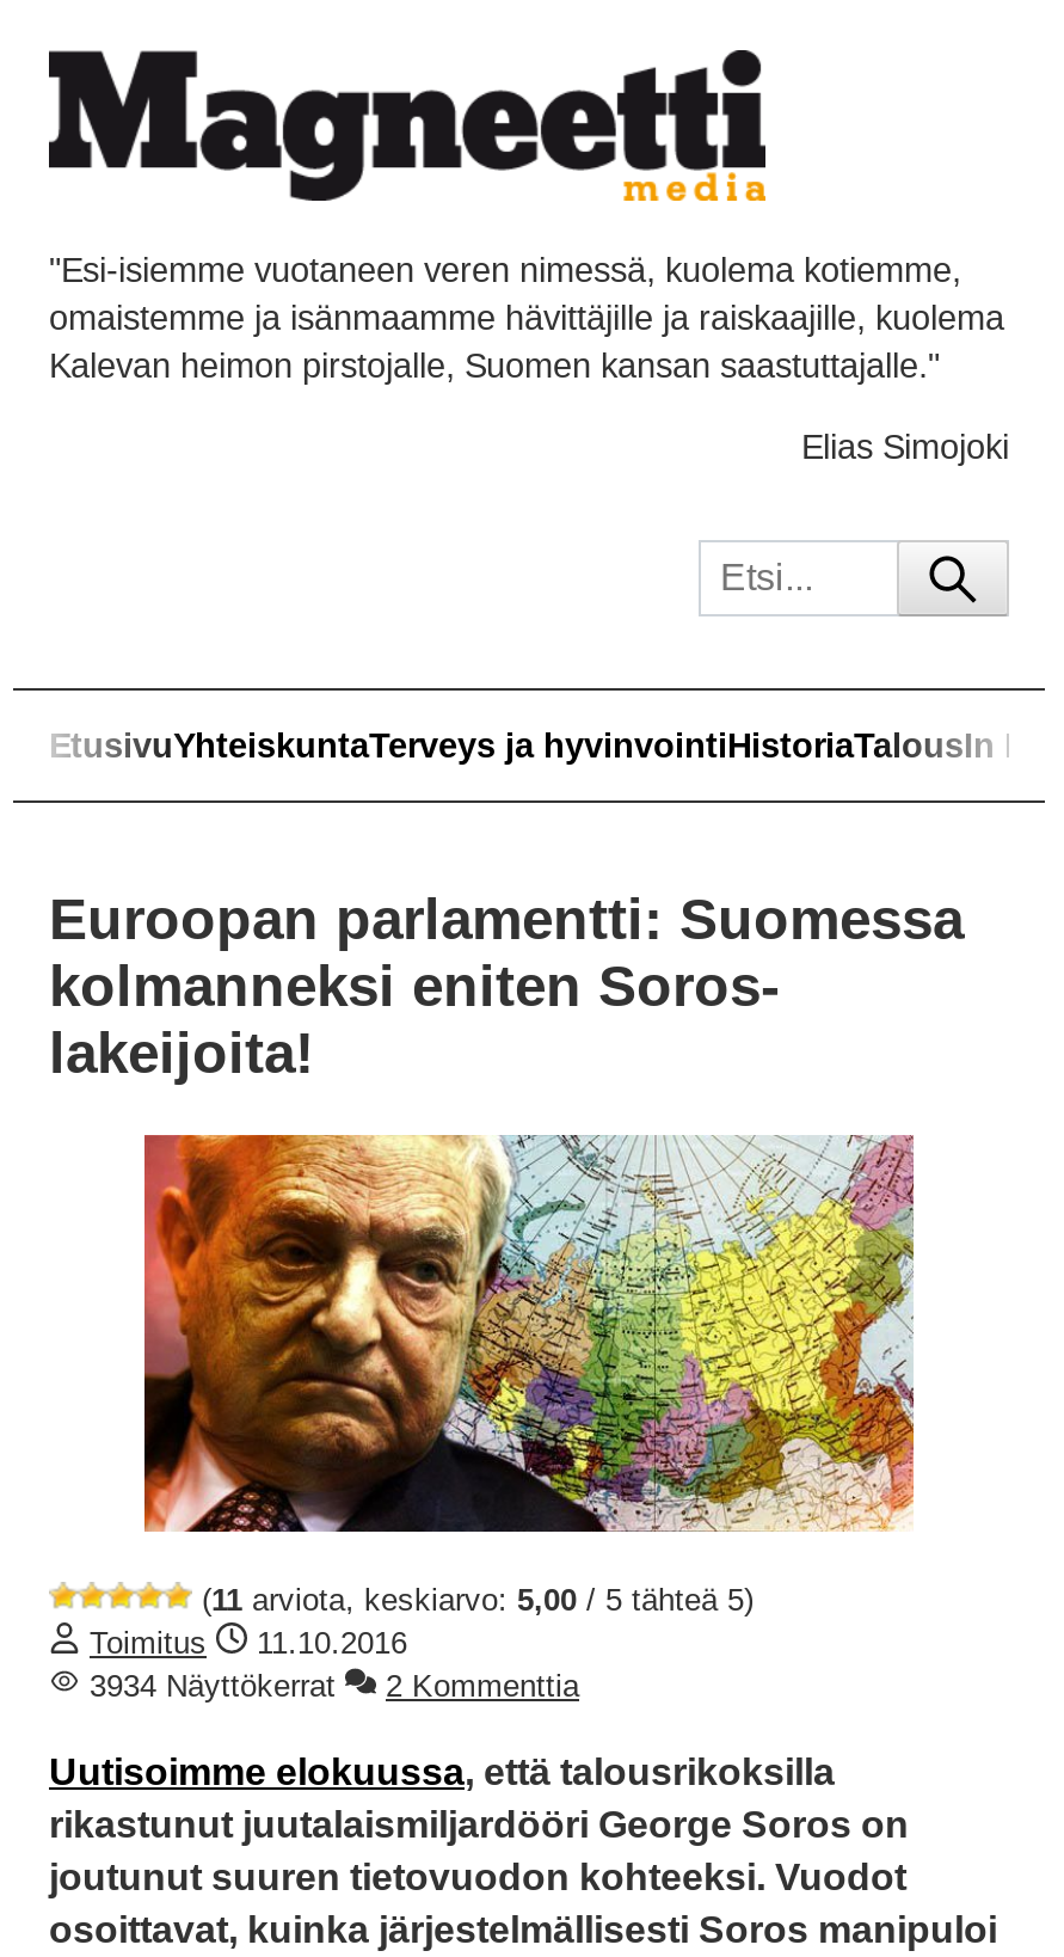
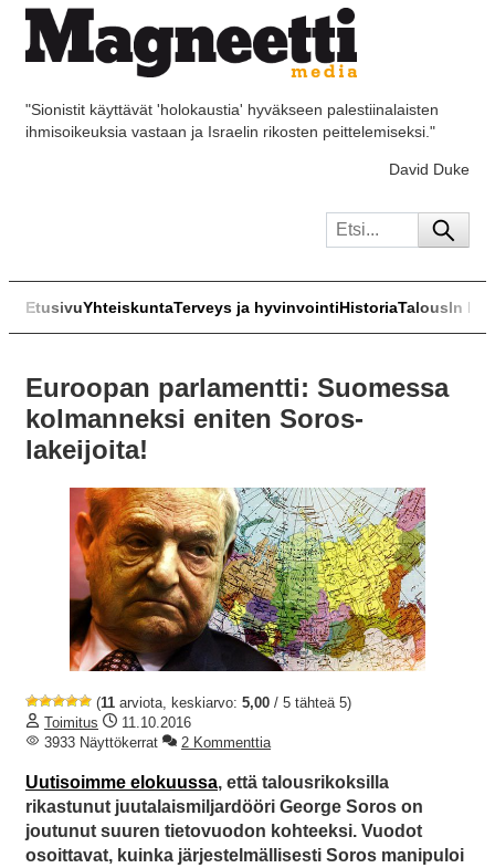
[49,250,1004,384] "Esi-isiemme vuotaneen veren nimessä, kuolema kotiemme, | omaistemme ja isänmaamme hävittäjille ja raiskaajille, kuolema | Kalevan heimon pirstojalle, Suomen kansan saastuttajalle." -> [25,100,439,140] "Sionistit käyttävät 'holokaustia' hyväkseen palestiinalaisten | ihmisoikeuksia vastaan ja Israelin rikosten peittelemiseksi."
[801,428,1009,466] Elias Simojoki -> [389,160,470,178] David Duke
[80,1669,336,1705] 3934 Näyttökerrat -> [40,735,158,751] 3933 Näyttökerrat

